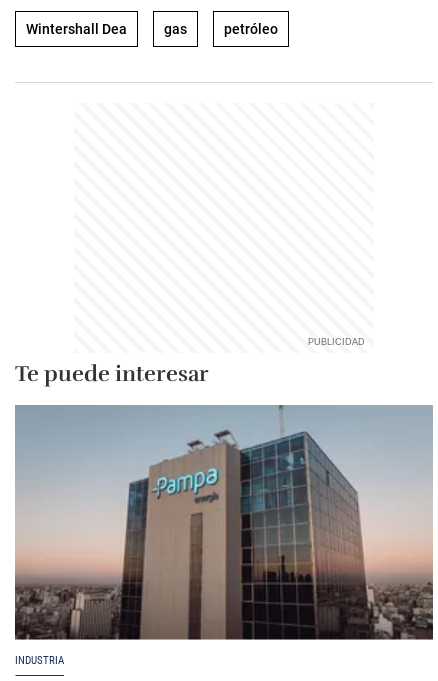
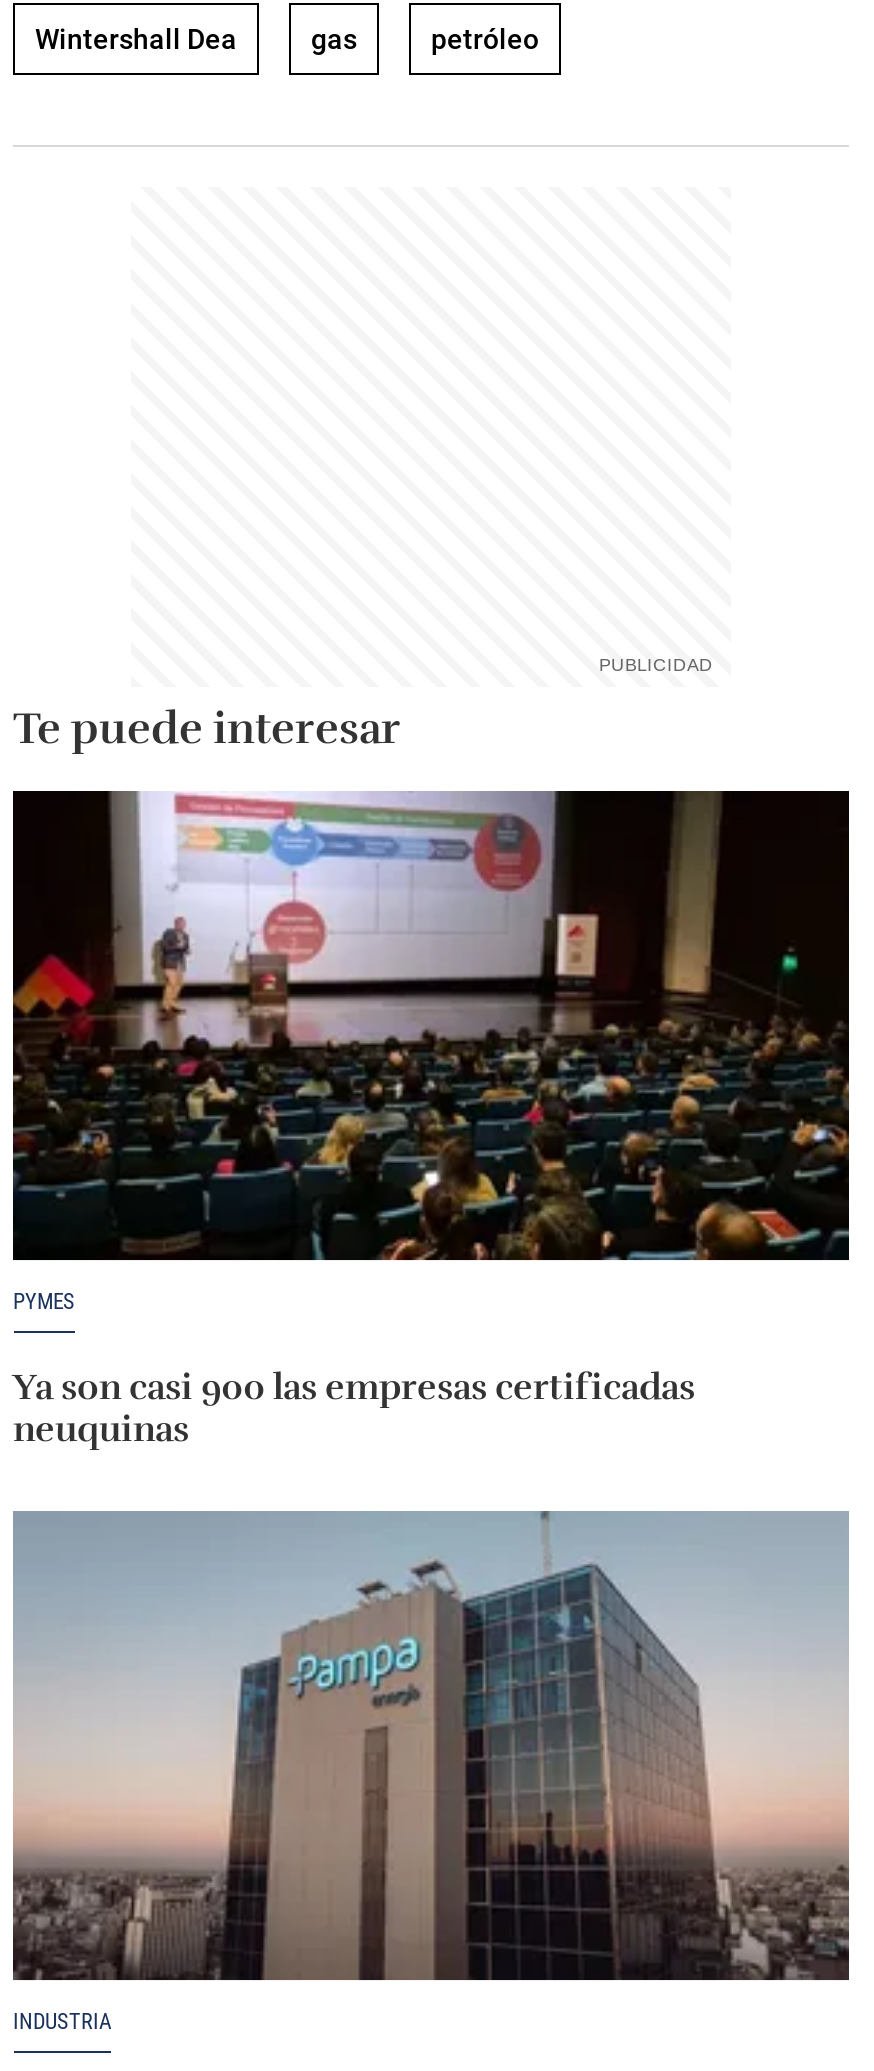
none -> [11,791,851,1450] [image] | PYMES | Ya son casi 900 las empresas certificadas | neuquinas

